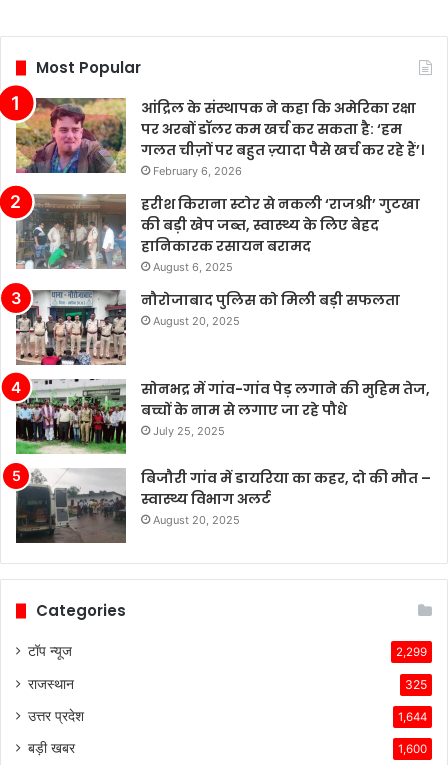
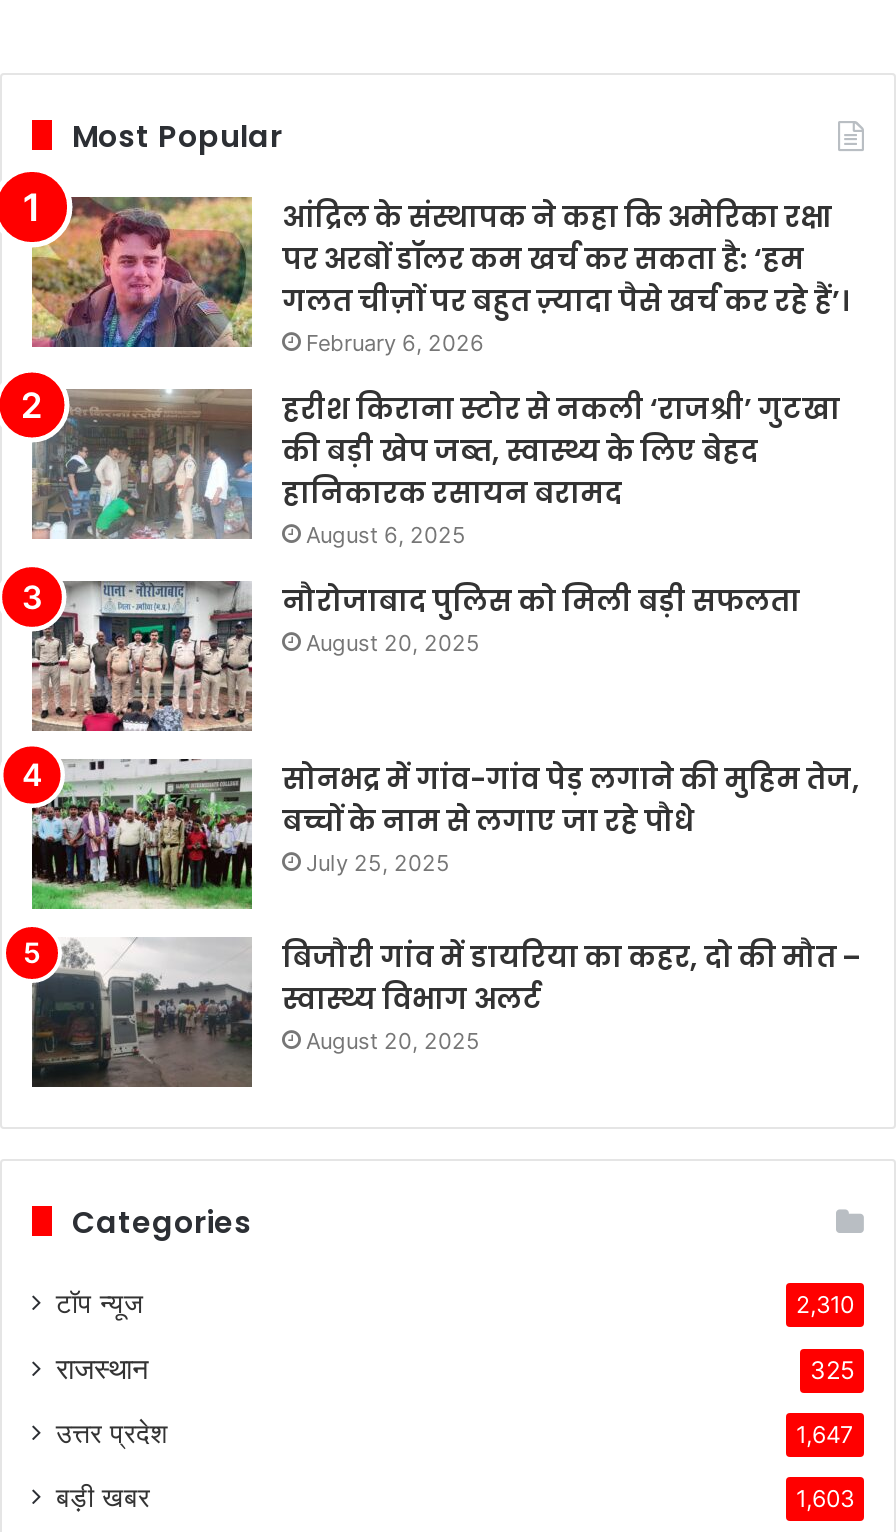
[396,645,427,659] 2,299 -> [796,1291,854,1319] 2,310
[398,710,427,724] 1,644 -> [796,1421,854,1449] 1,647
[398,742,427,756] 1,600 -> [796,1485,854,1513] 1,603

